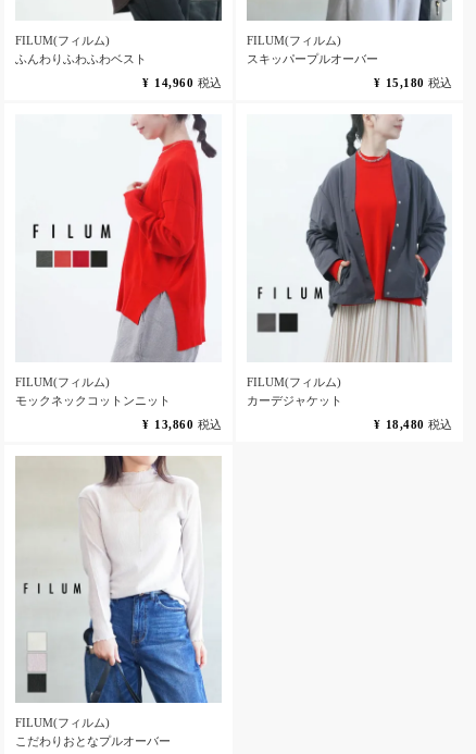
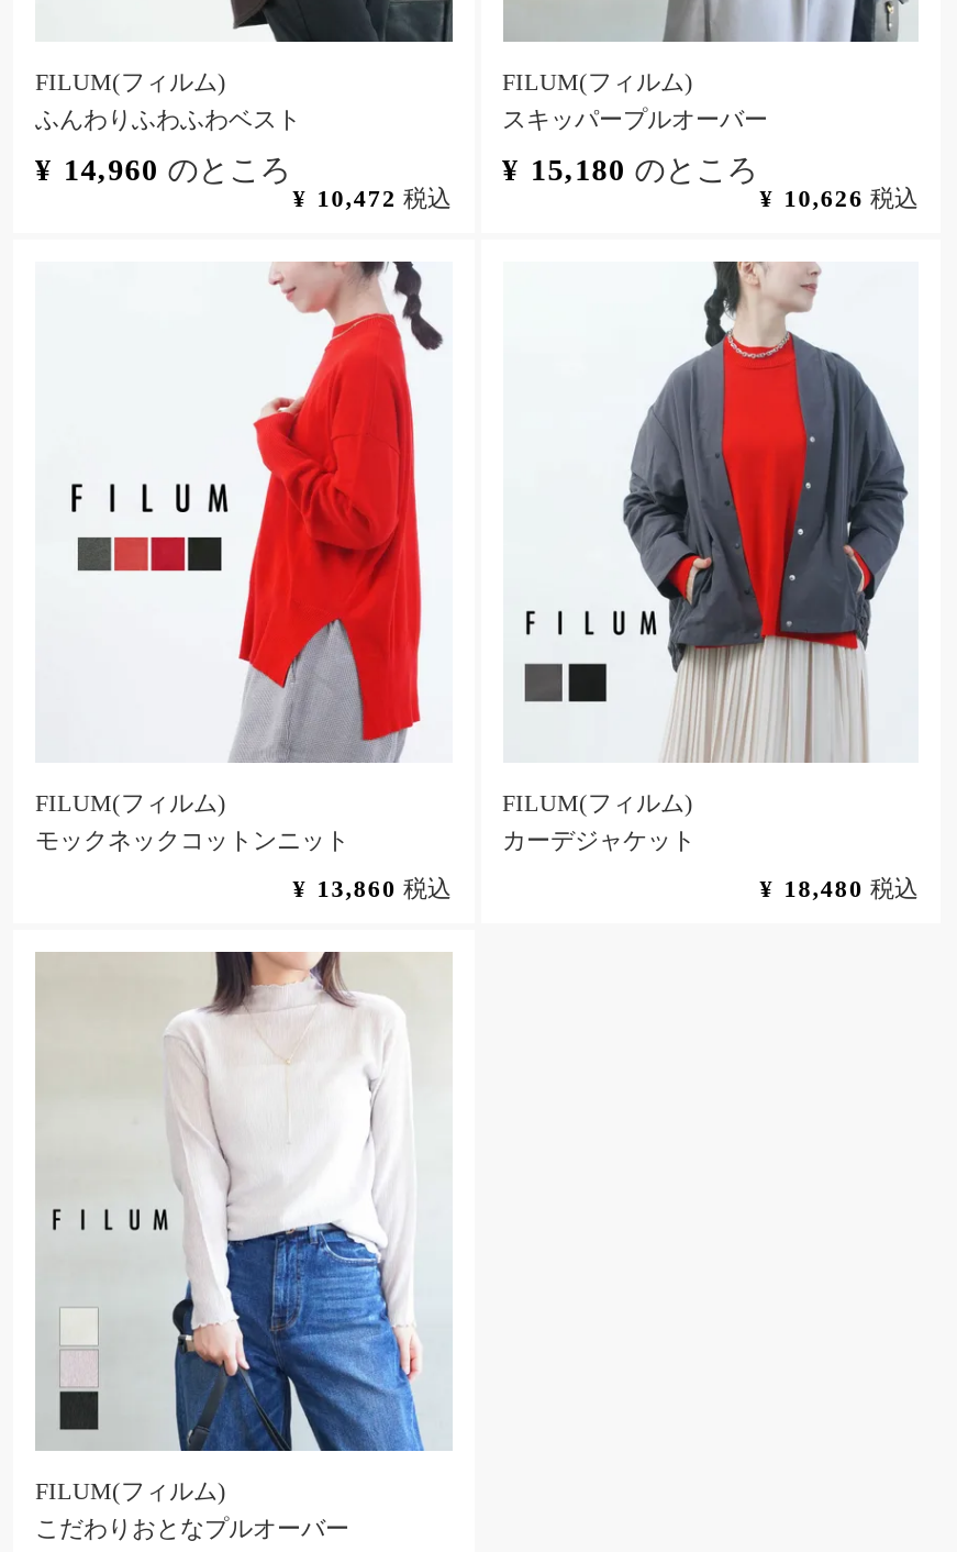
[143,76,221,89] ¥ 14,960 税込 -> [35,154,452,211] ¥ 14,960 のところ | ¥ 10,472 税込
[374,76,452,89] ¥ 15,180 税込 -> [502,154,919,211] ¥ 15,180 のところ | ¥ 10,626 税込

